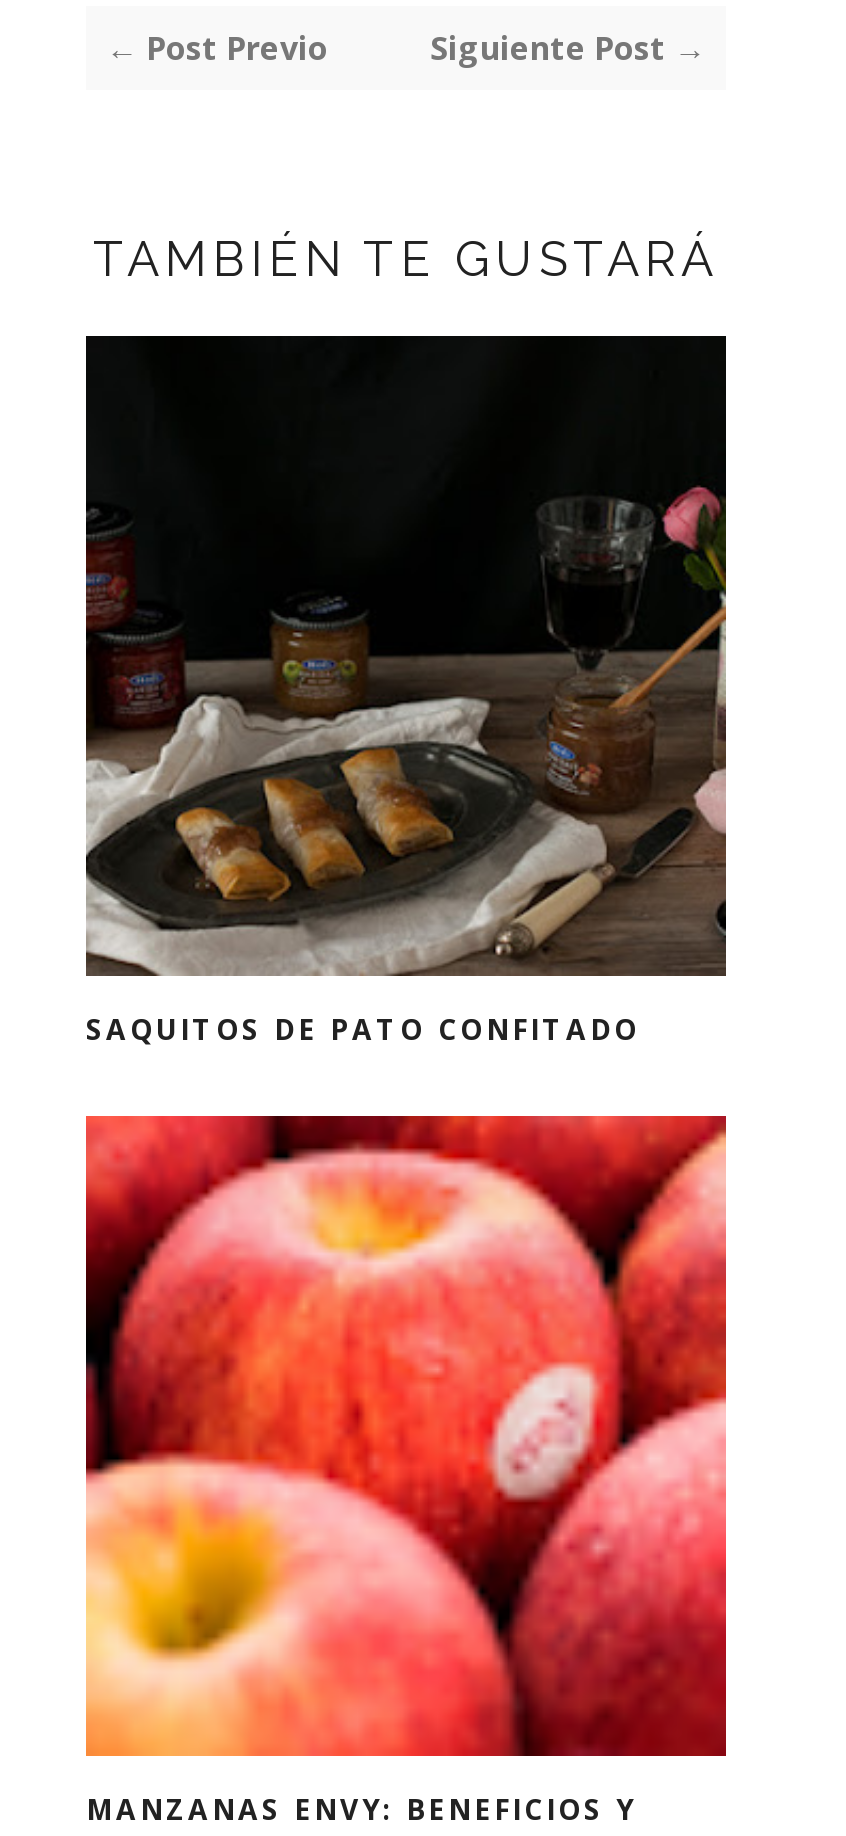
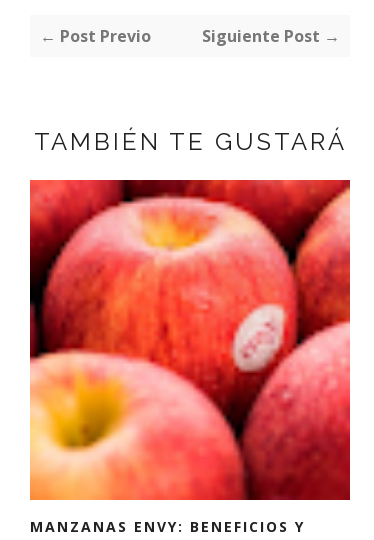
[84,334,728,1047] [image] | SAQUITOS DE PATO CONFITADO -> none

